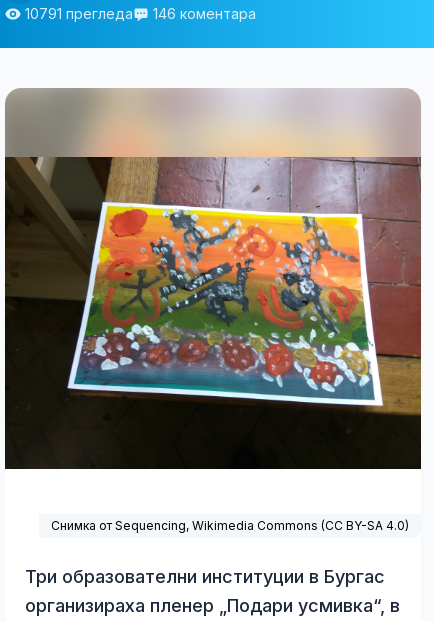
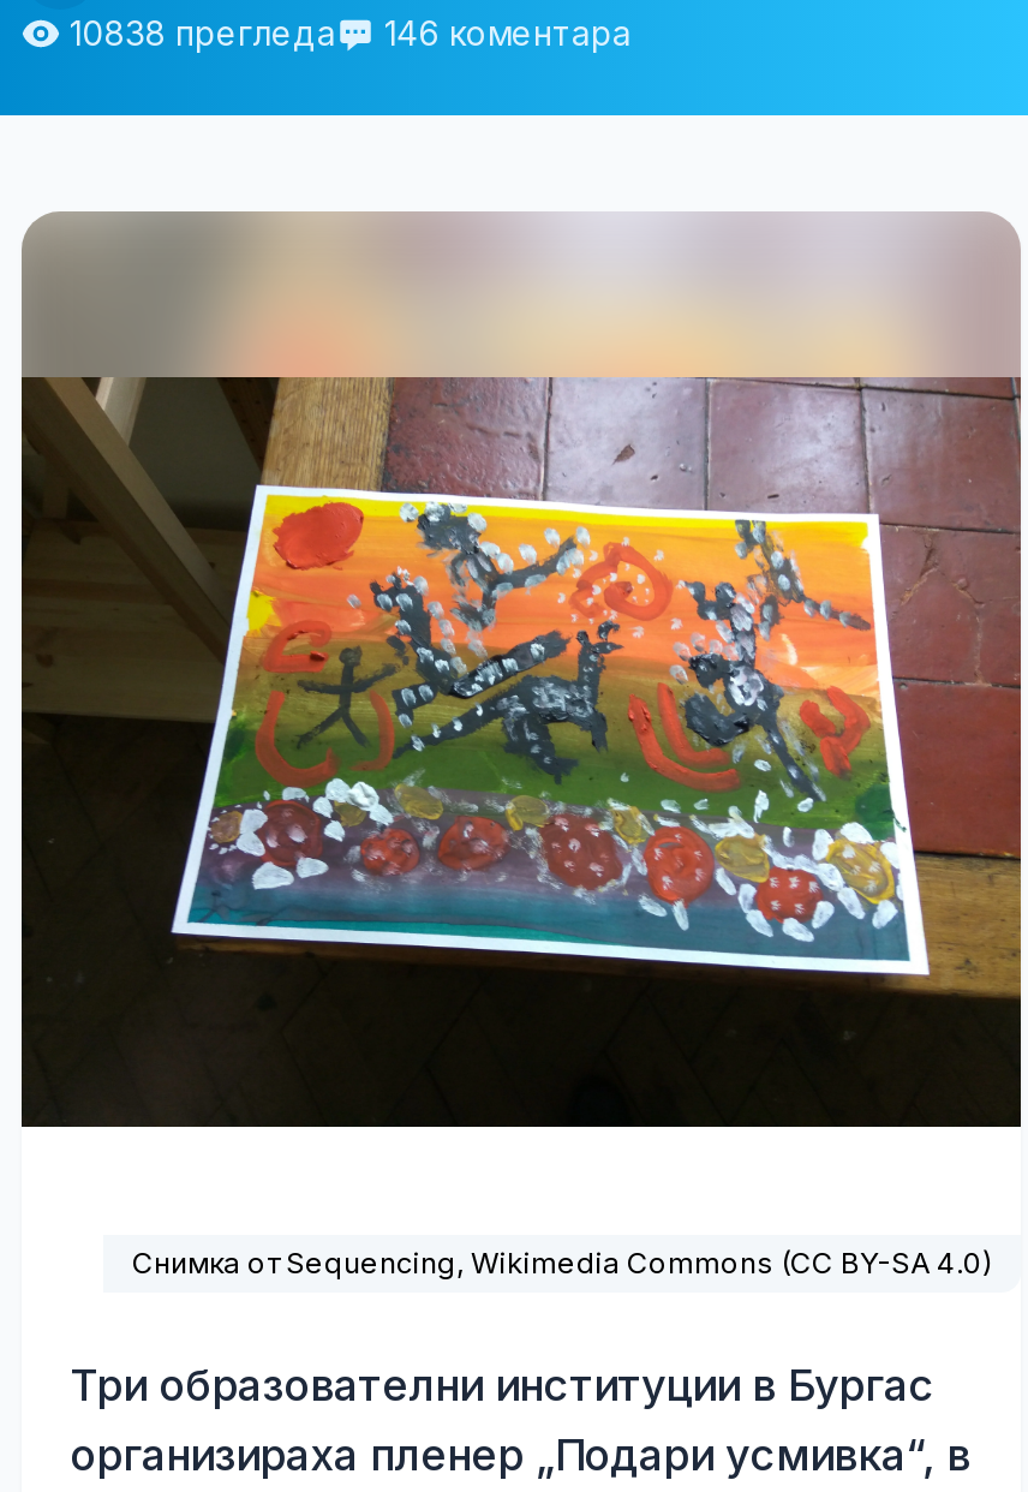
[25,5,256,22] 10791 прегледа 146 коментара -> [70,12,632,53] 10838 прегледа 146 коментара

